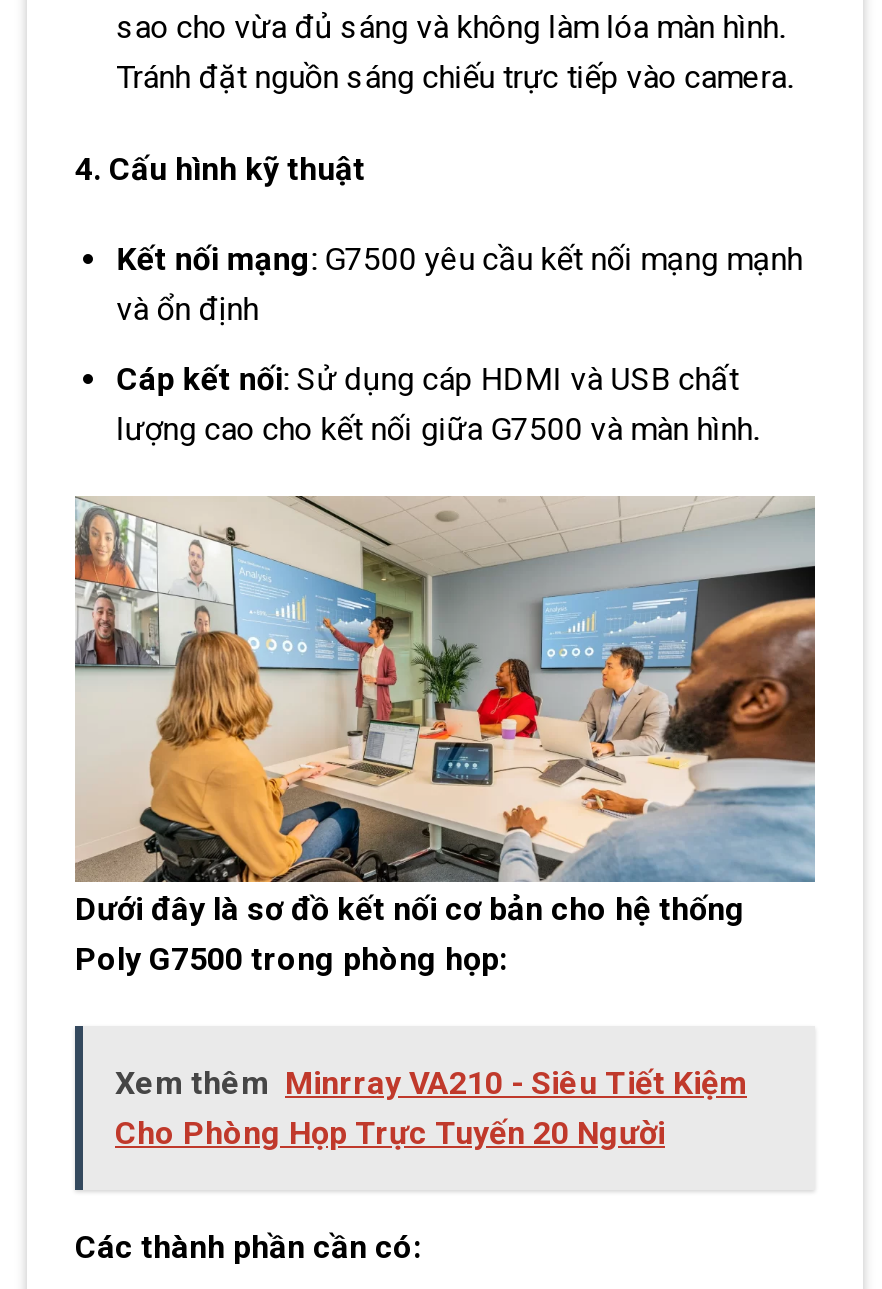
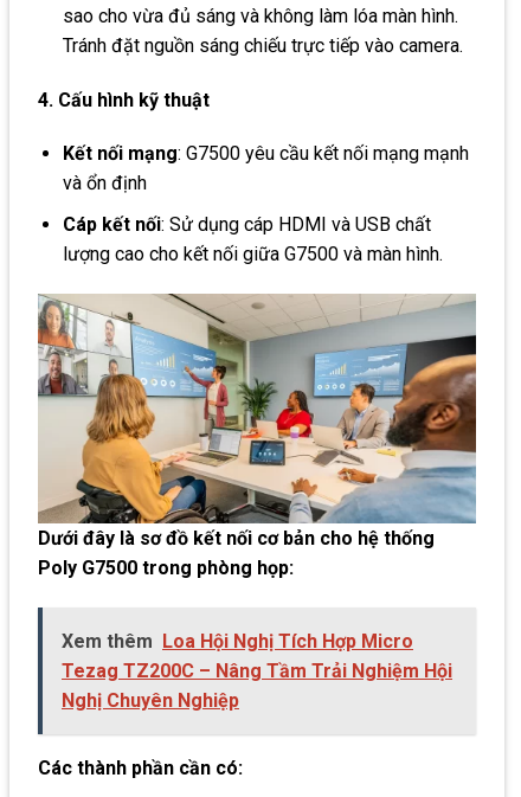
[115,1063,747,1151] Xem thêm Minrray VA210 - Siêu Tiết Kiệm | Cho Phòng Họp Trực Tuyến 20 Người -> [62,629,452,711] Xem thêm Loa Hội Nghị Tích Hợp Micro | Tezag TZ200C – Nâng Tầm Trải Nghiệm Hội | Nghị Chuyên Nghiệp

